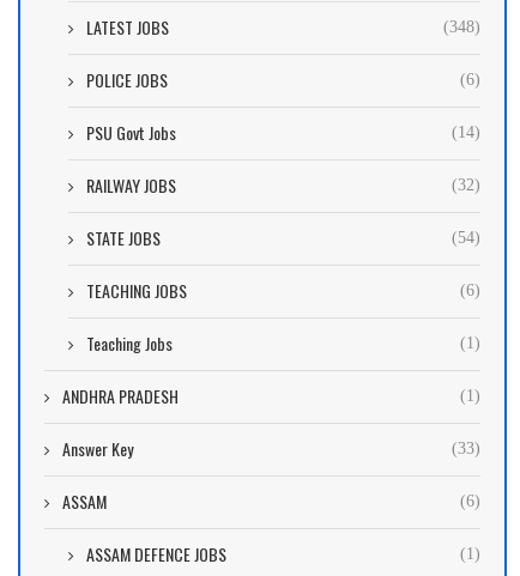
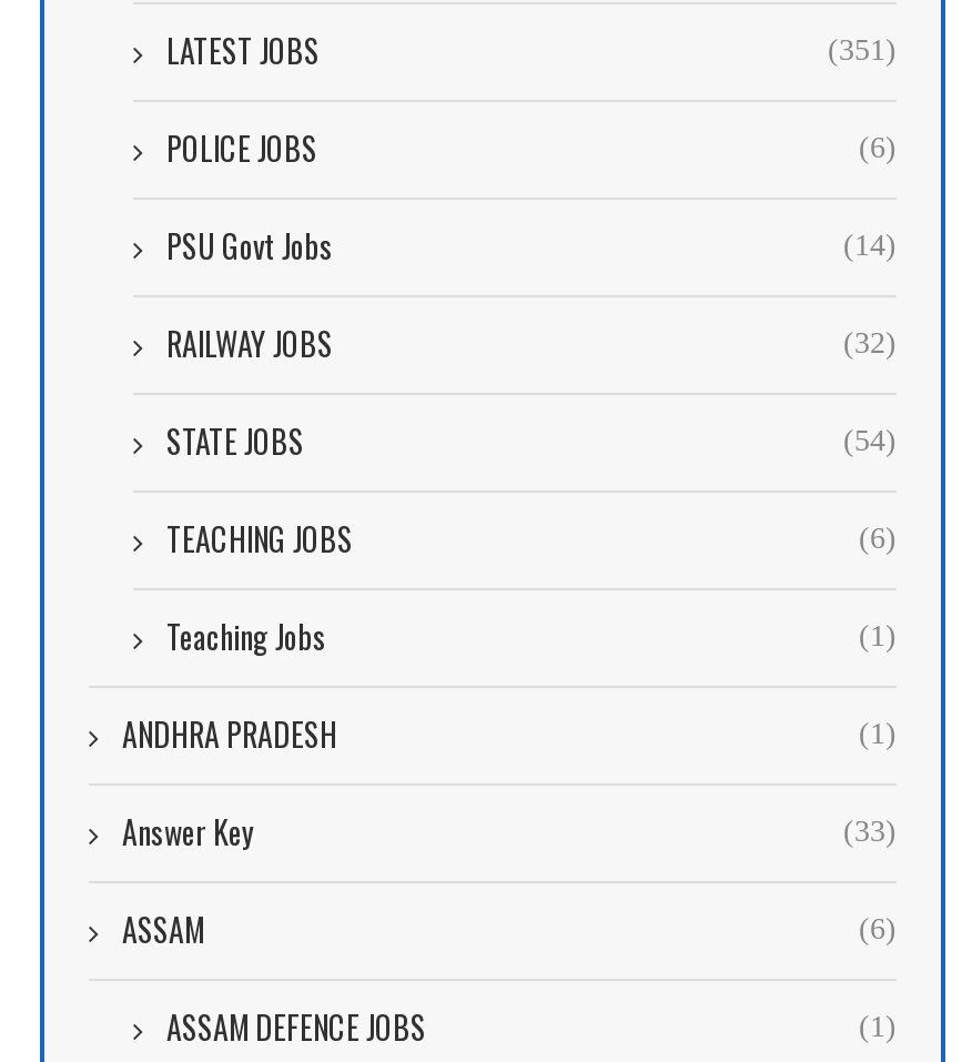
[443,17,480,35] (348) -> [828,32,897,66] (351)

